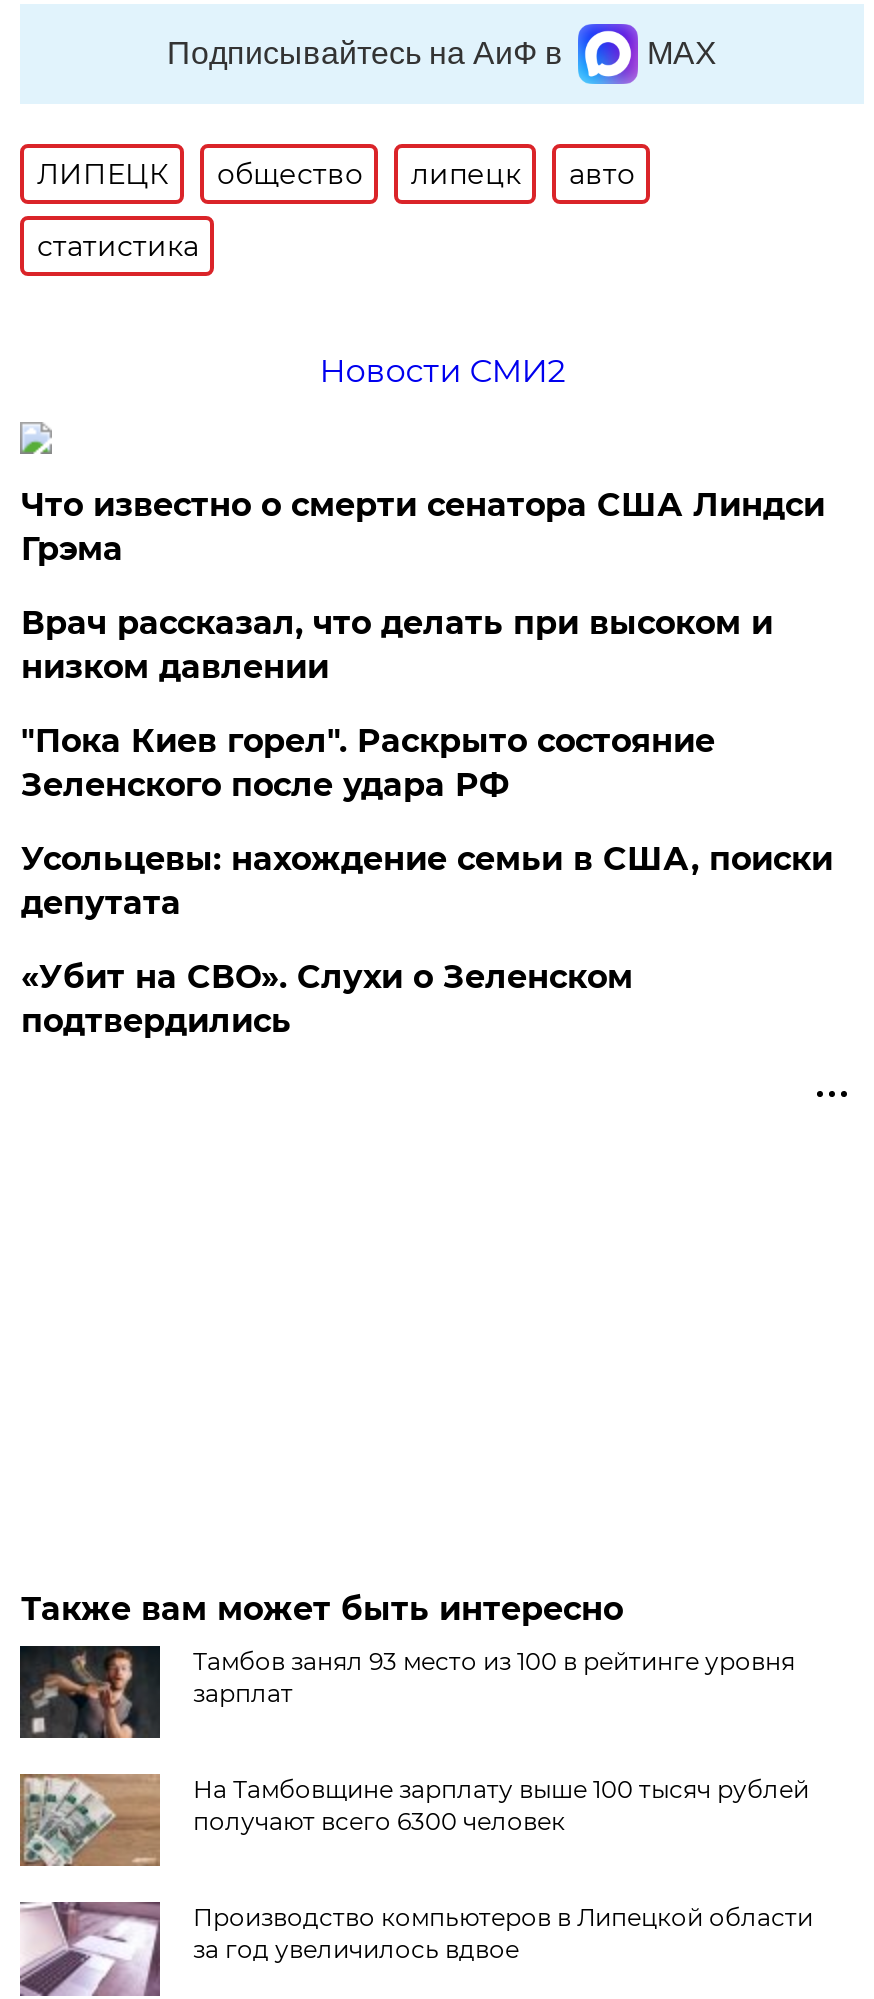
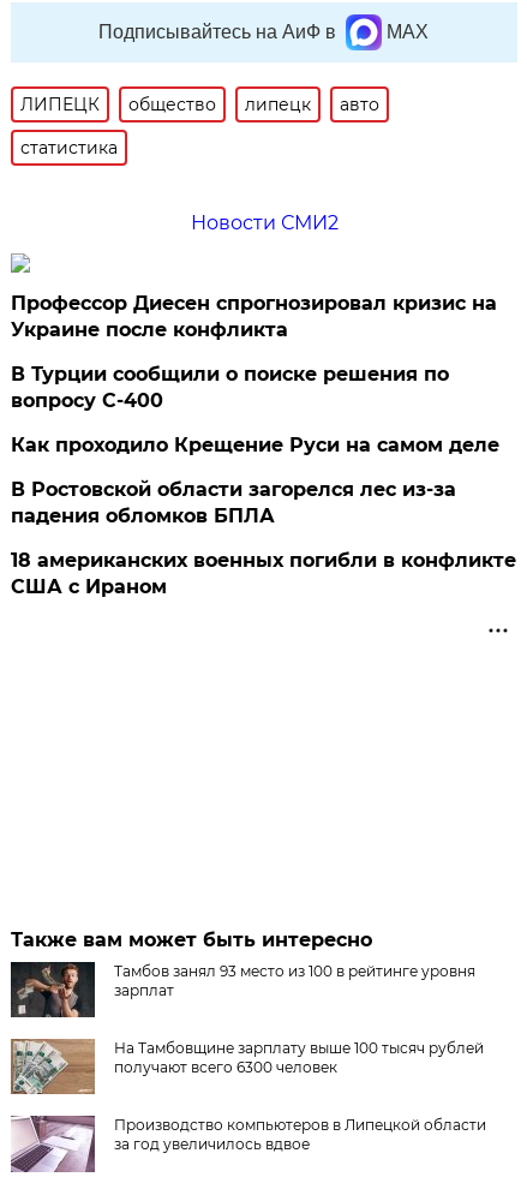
[21,486,825,568] Что известно о смерти сенатора США Линдси | Грэма -> [11,292,497,341] Профессор Диесен спрогнозировал кризис на | Украине после конфликта
[21,604,773,686] Врач рассказал, что делать при высоком и | низком давлении -> [11,363,449,412] В Турции сообщили о поиске решения по | вопросу С-400
[21,722,715,804] "Пока Киев горел". Раскрыто состояние | Зеленского после удара РФ -> [11,434,500,456] Как проходило Крещение Руси на самом деле
[21,840,833,922] Усольцевы: нахождение семьи в США, поиски | депутата -> [11,478,457,527] В Ростовской области загорелся лес из-за | падения обломков БПЛА
[21,958,633,1040] «Убит на СВО». Слухи о Зеленском | подтвердились -> [11,549,517,598] 18 американских военных погибли в конфликте | США с Ираном

